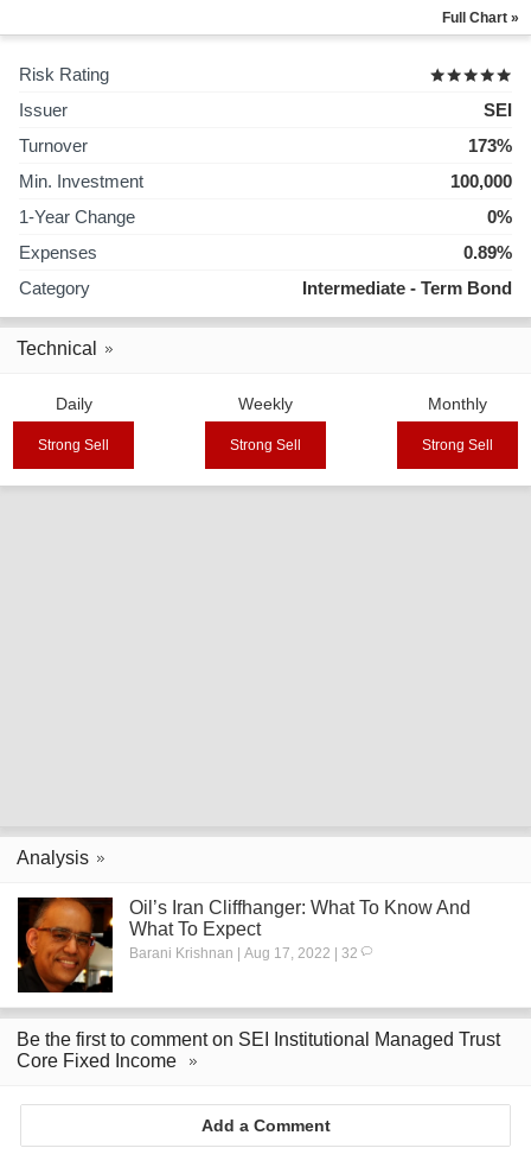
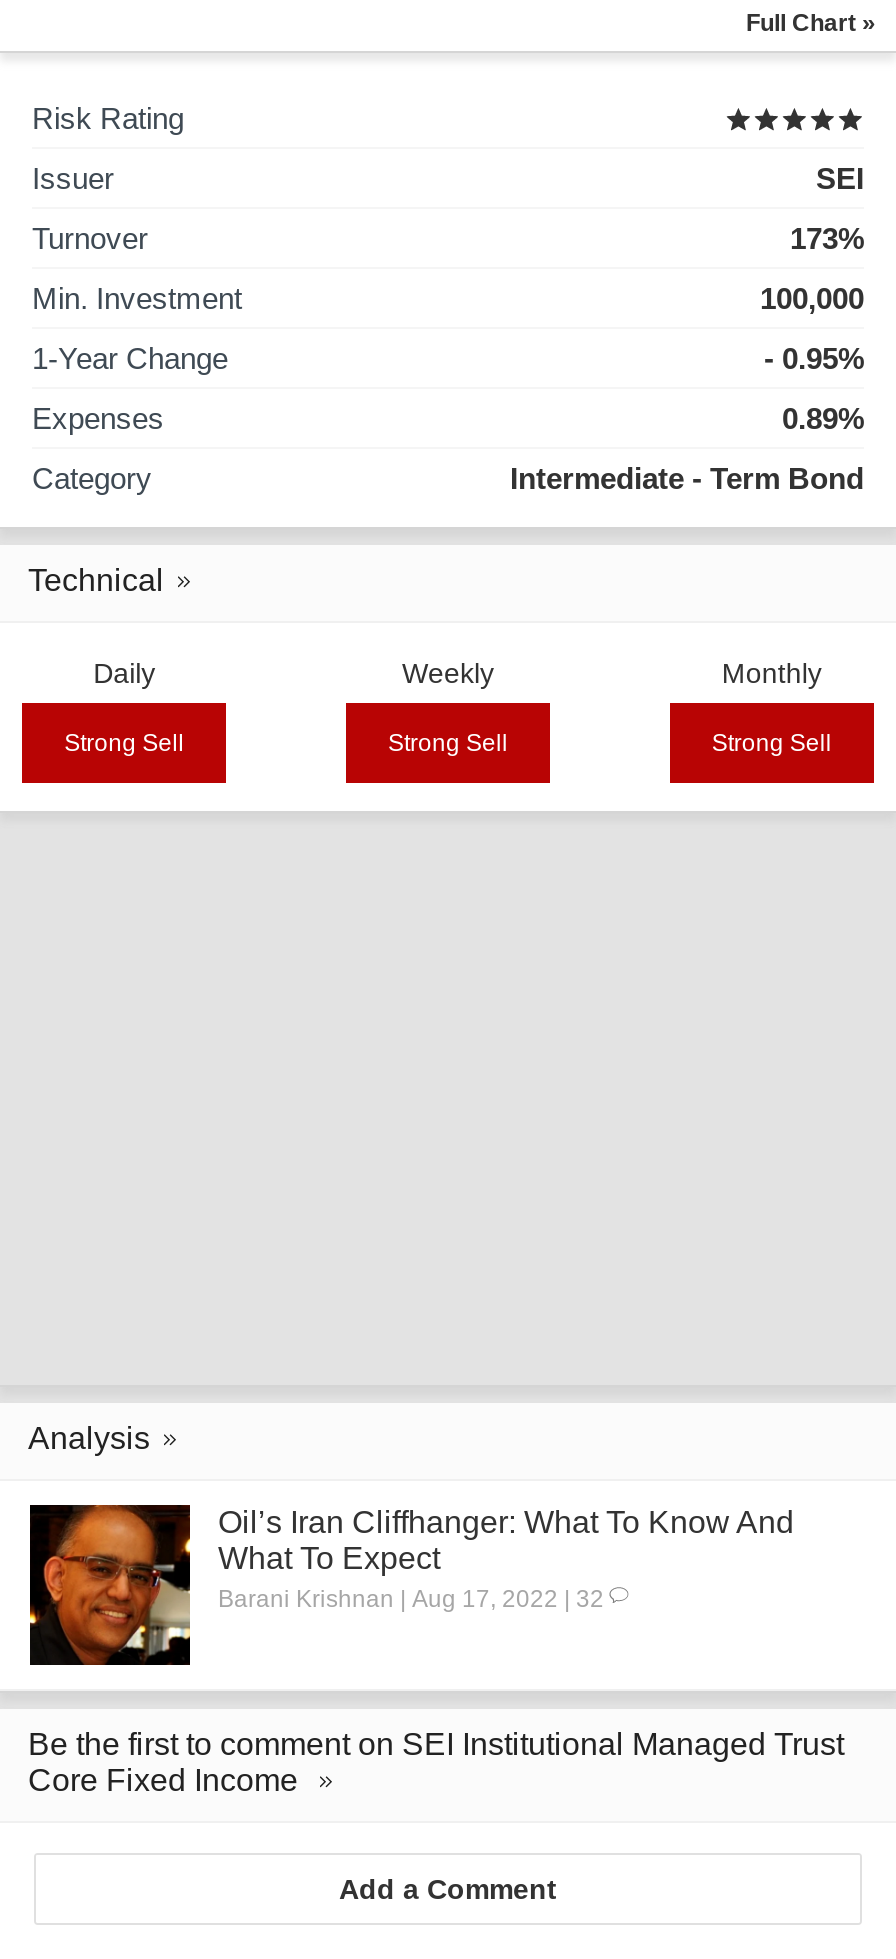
[487,207,512,227] 0% -> [764,341,864,375] - 0.95%

